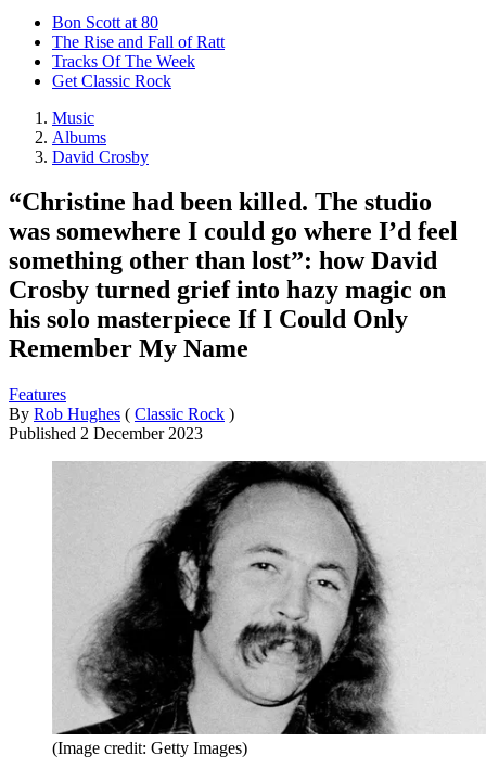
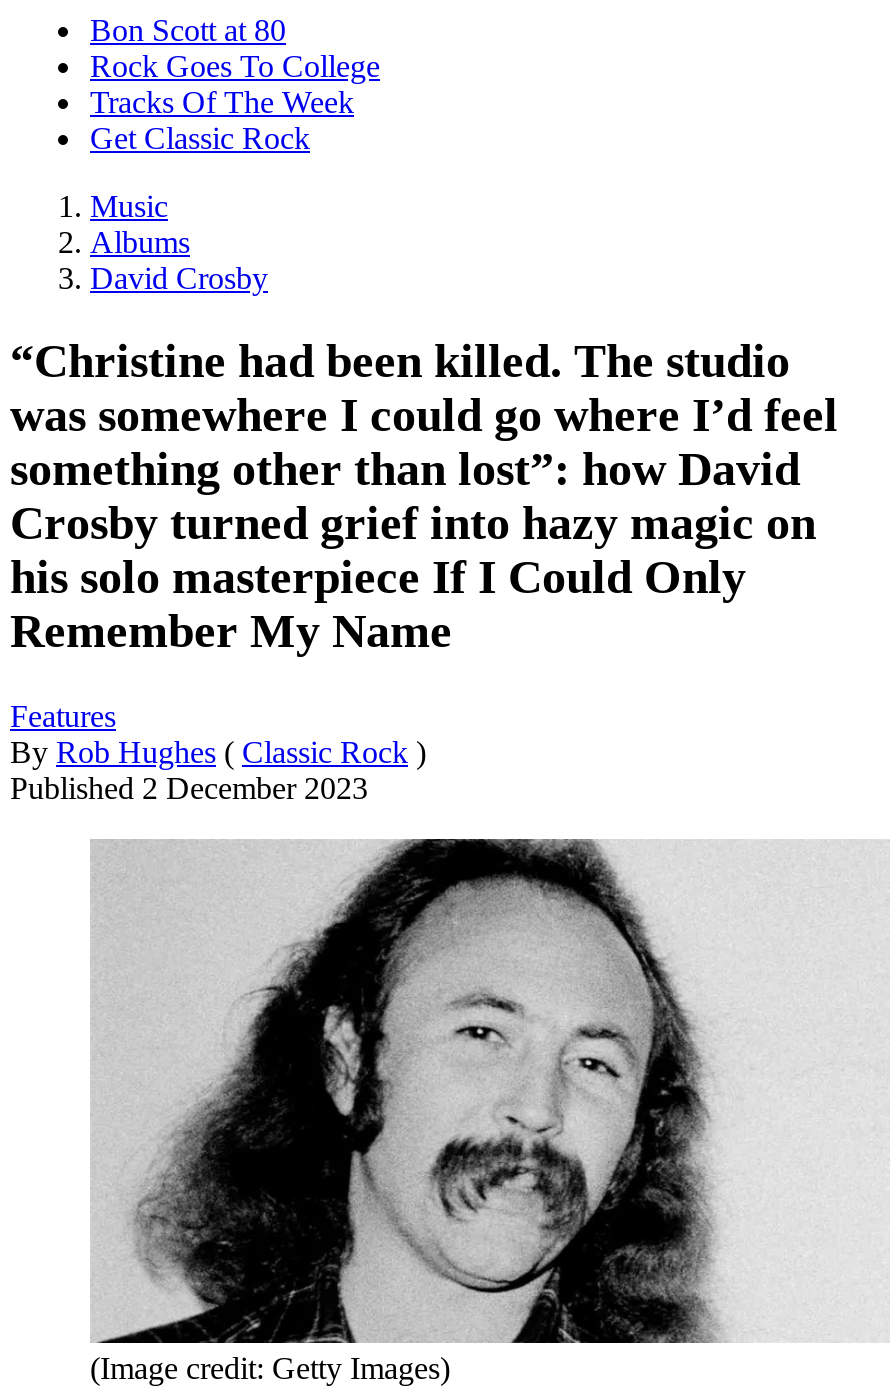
[52,32,225,50] The Rise and Fall of Ratt -> [90,48,380,82] Rock Goes To College

